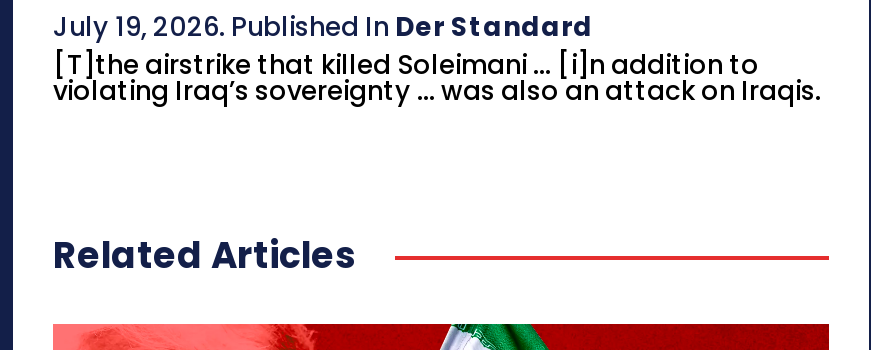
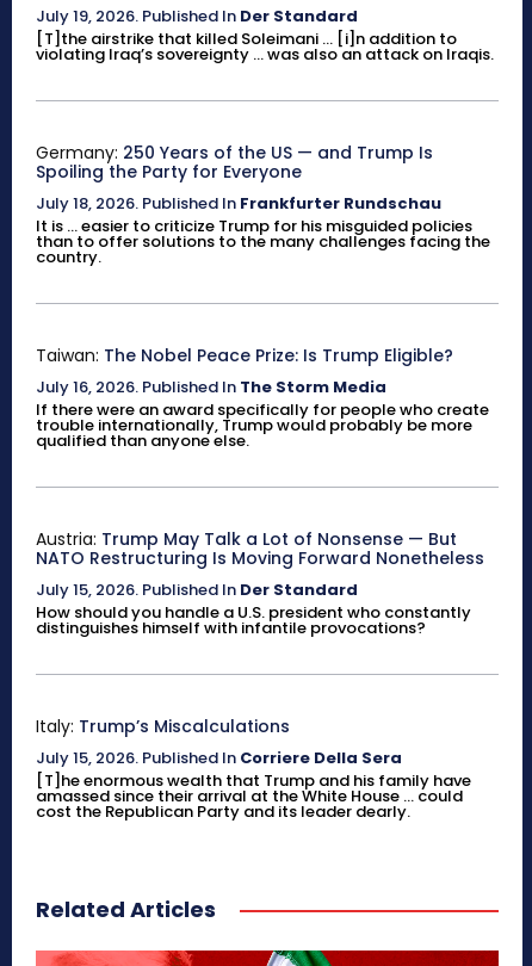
none -> [36,141,490,268] Germany: 250 Years of the US — and Trump Is | Spoiling the Party for Everyone | July 18, 2026. Published In Frankfurter Rundschau | It is ... easier to criticize Trump for his misguided policies | than to offer solutions to the many challenges facing the | country.
none -> [36,343,489,452] Taiwan: The Nobel Peace Prize: Is Trump Eligible? | July 16, 2026. Published In The Storm Media | If there were an award specifically for people who create | trouble internationally, Trump would probably be more | qualified than anyone else.
none -> [36,527,484,639] Austria: Trump May Talk a Lot of Nonsense — But | NATO Restructuring Is Moving Forward Nonetheless | July 15, 2026. Published In Der Standard | How should you handle a U.S. president who constantly | distinguishes himself with infantile provocations?
none -> [36,714,471,823] Italy: Trump’s Miscalculations | July 15, 2026. Published In Corriere Della Sera | [T]he enormous wealth that Trump and his family have | amassed since their arrival at the White House ... could | cost the Republican Party and its leader dearly.

